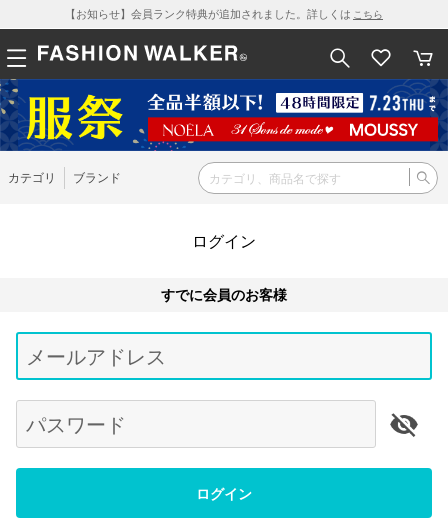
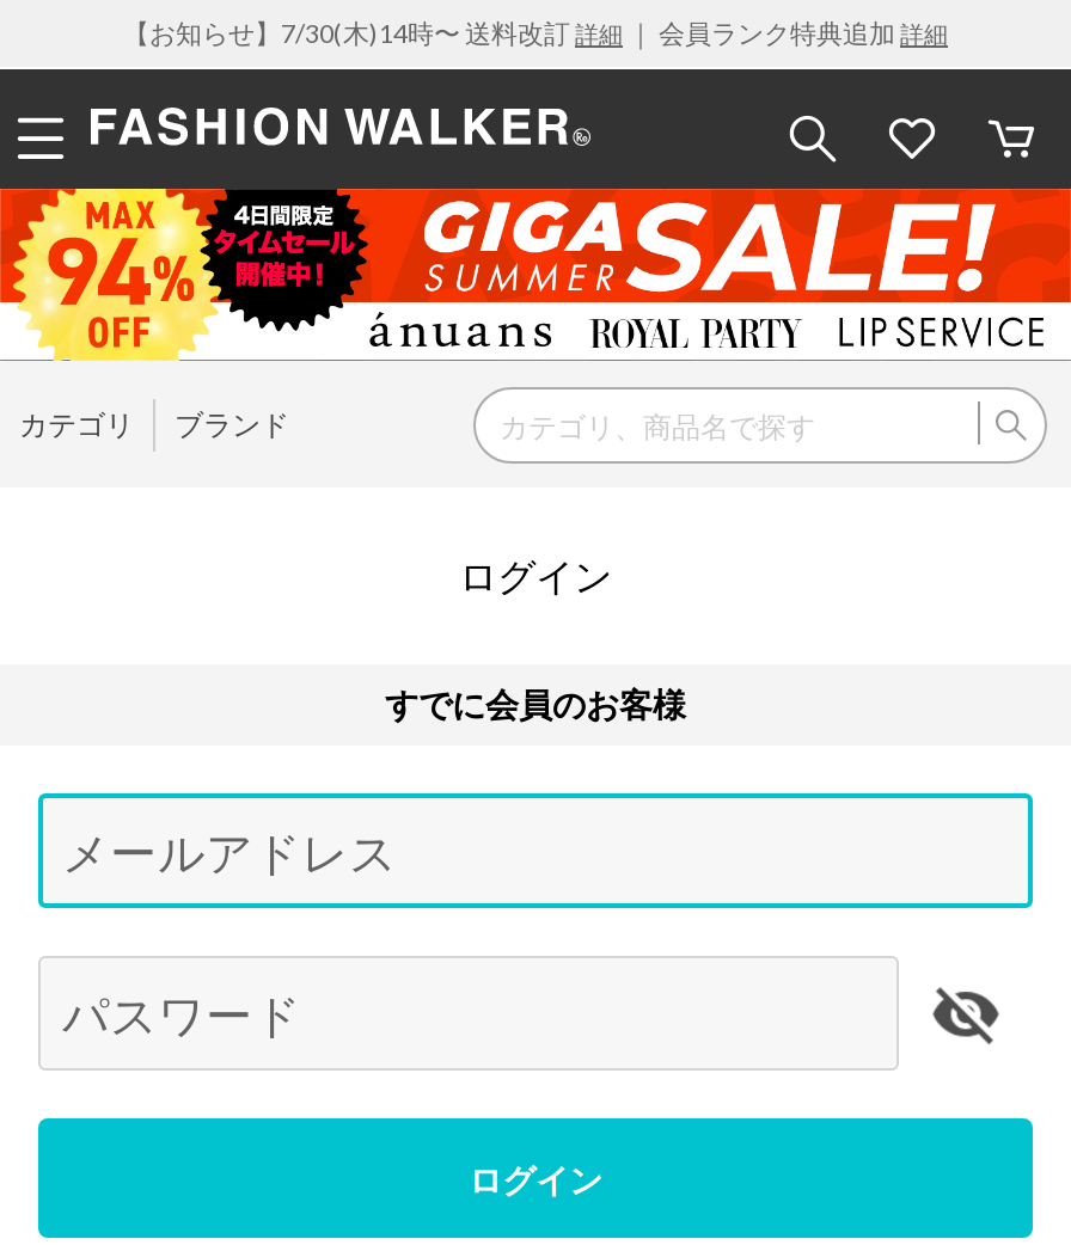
[65,7,383,20] 【お知らせ】会員ランク特典が追加されました。詳しくはこちら -> [123,17,948,48] 【お知らせ】7/30(木)14時〜 送料改訂詳細｜ 会員ランク特典追加詳細
[3,79,445,152] [image] -> [7,186,1064,363] [image]

